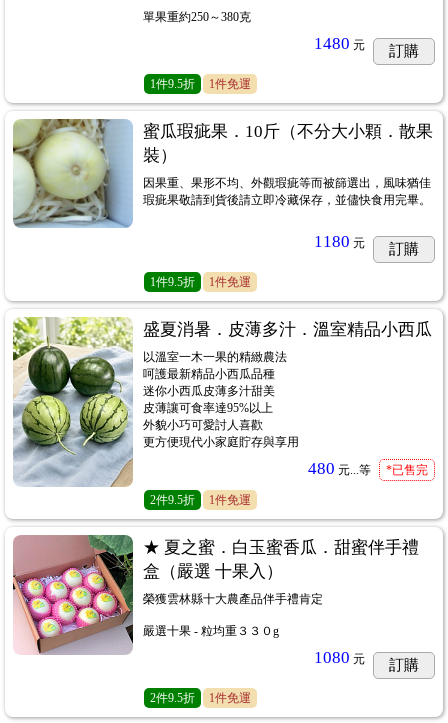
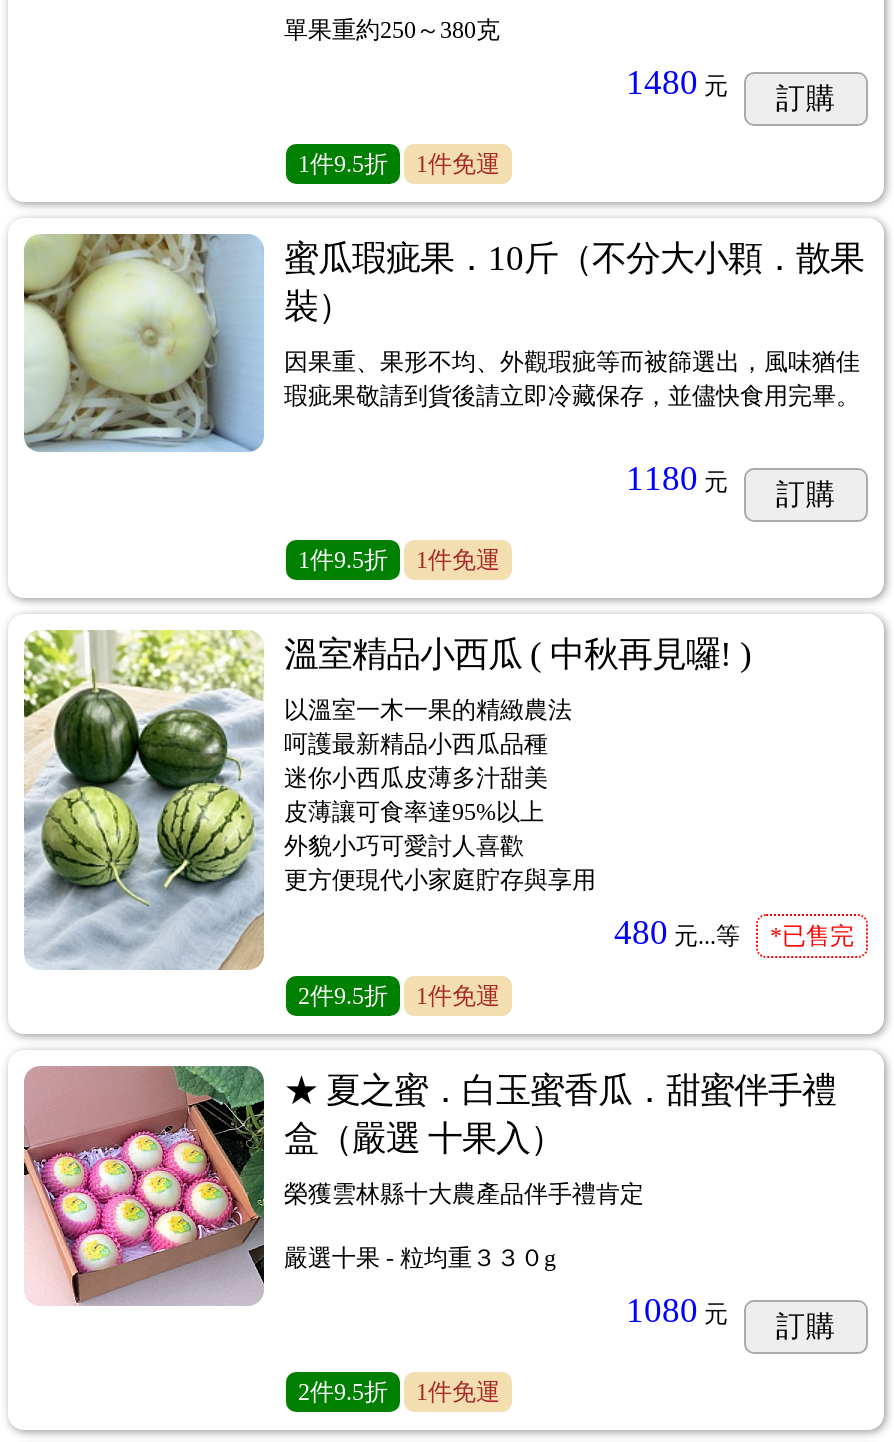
[143,320,432,339] 盛夏消暑．皮薄多汁．溫室精品小西瓜 -> [284,636,752,674] 溫室精品小西瓜 ( 中秋再見囉! )

